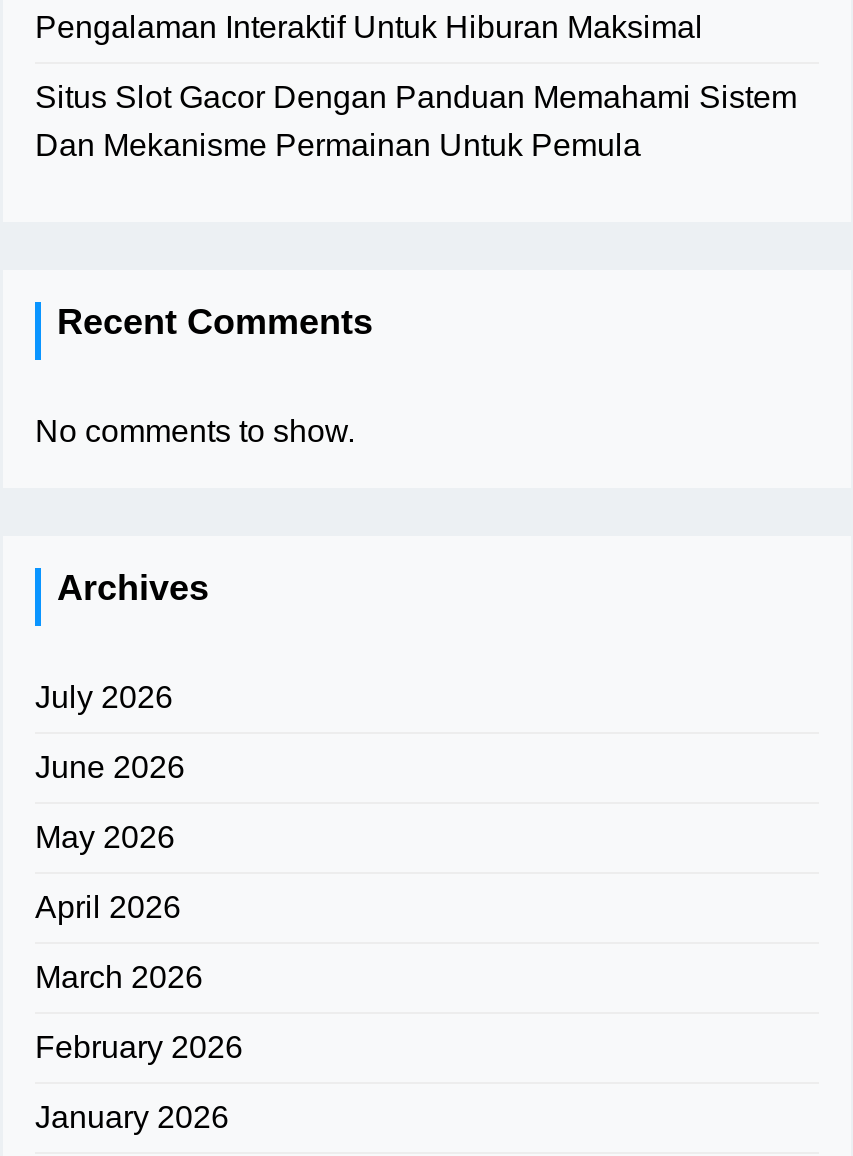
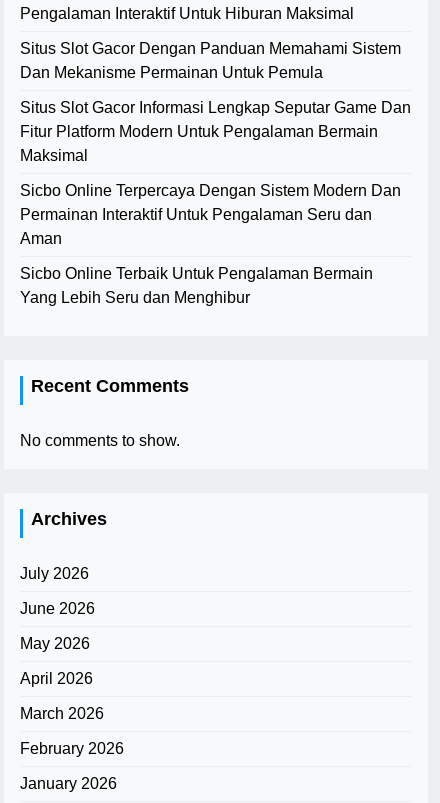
none -> [20,99,411,306] Situs Slot Gacor Informasi Lengkap Seputar Game Dan | Fitur Platform Modern Untuk Pengalaman Bermain | Maksimal | Sicbo Online Terpercaya Dengan Sistem Modern Dan | Permainan Interaktif Untuk Pengalaman Seru dan | Aman | Sicbo Online Terbaik Untuk Pengalaman Bermain | Yang Lebih Seru dan Menghibur

